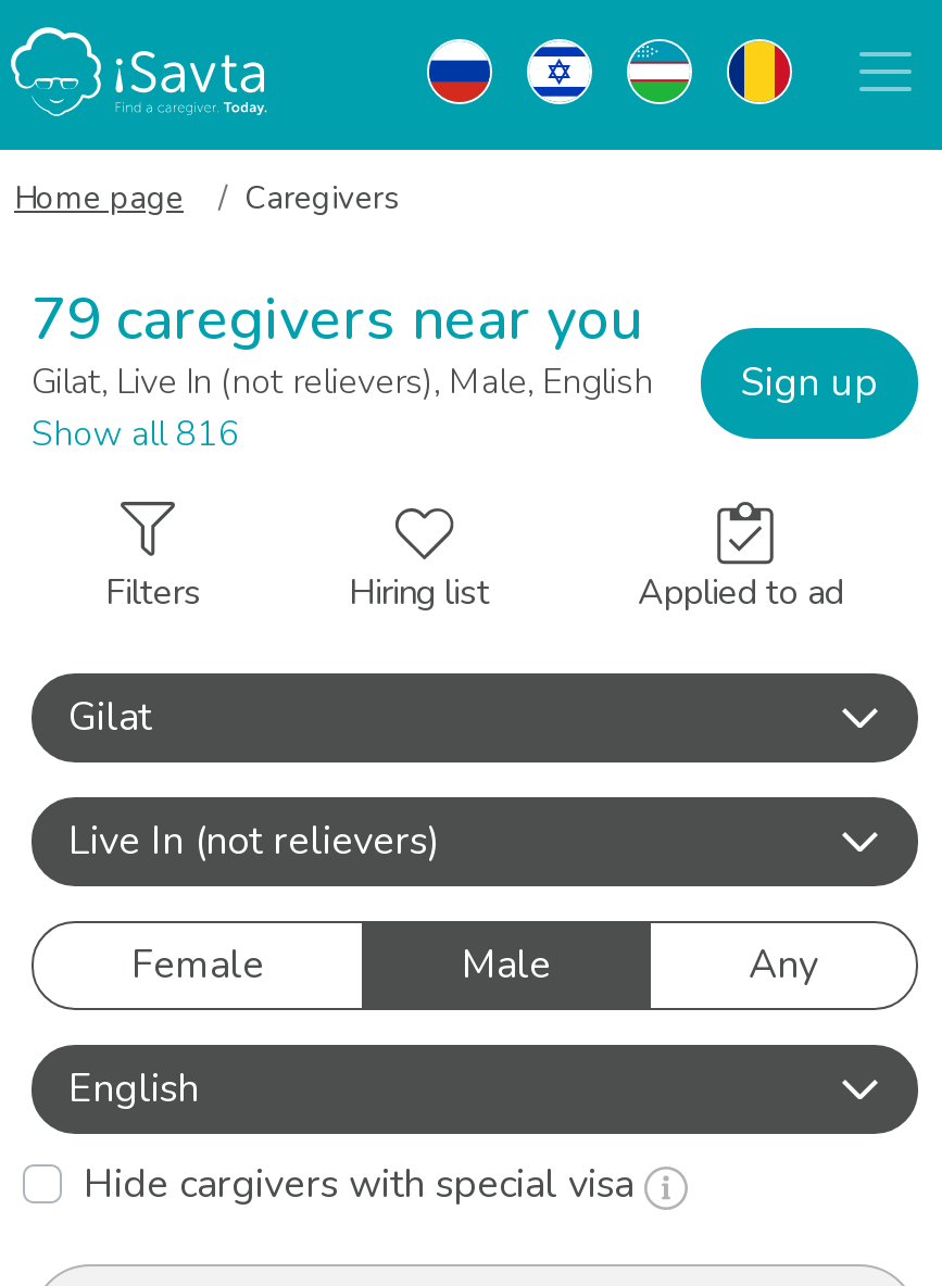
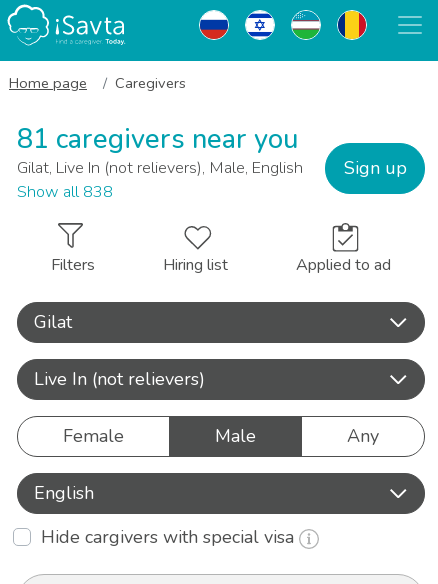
[32,280,642,361] 79 caregivers near you -> [17,121,298,158] 81 caregivers near you
[32,411,240,458] Show all 816 -> [17,181,113,203] Show all 838

